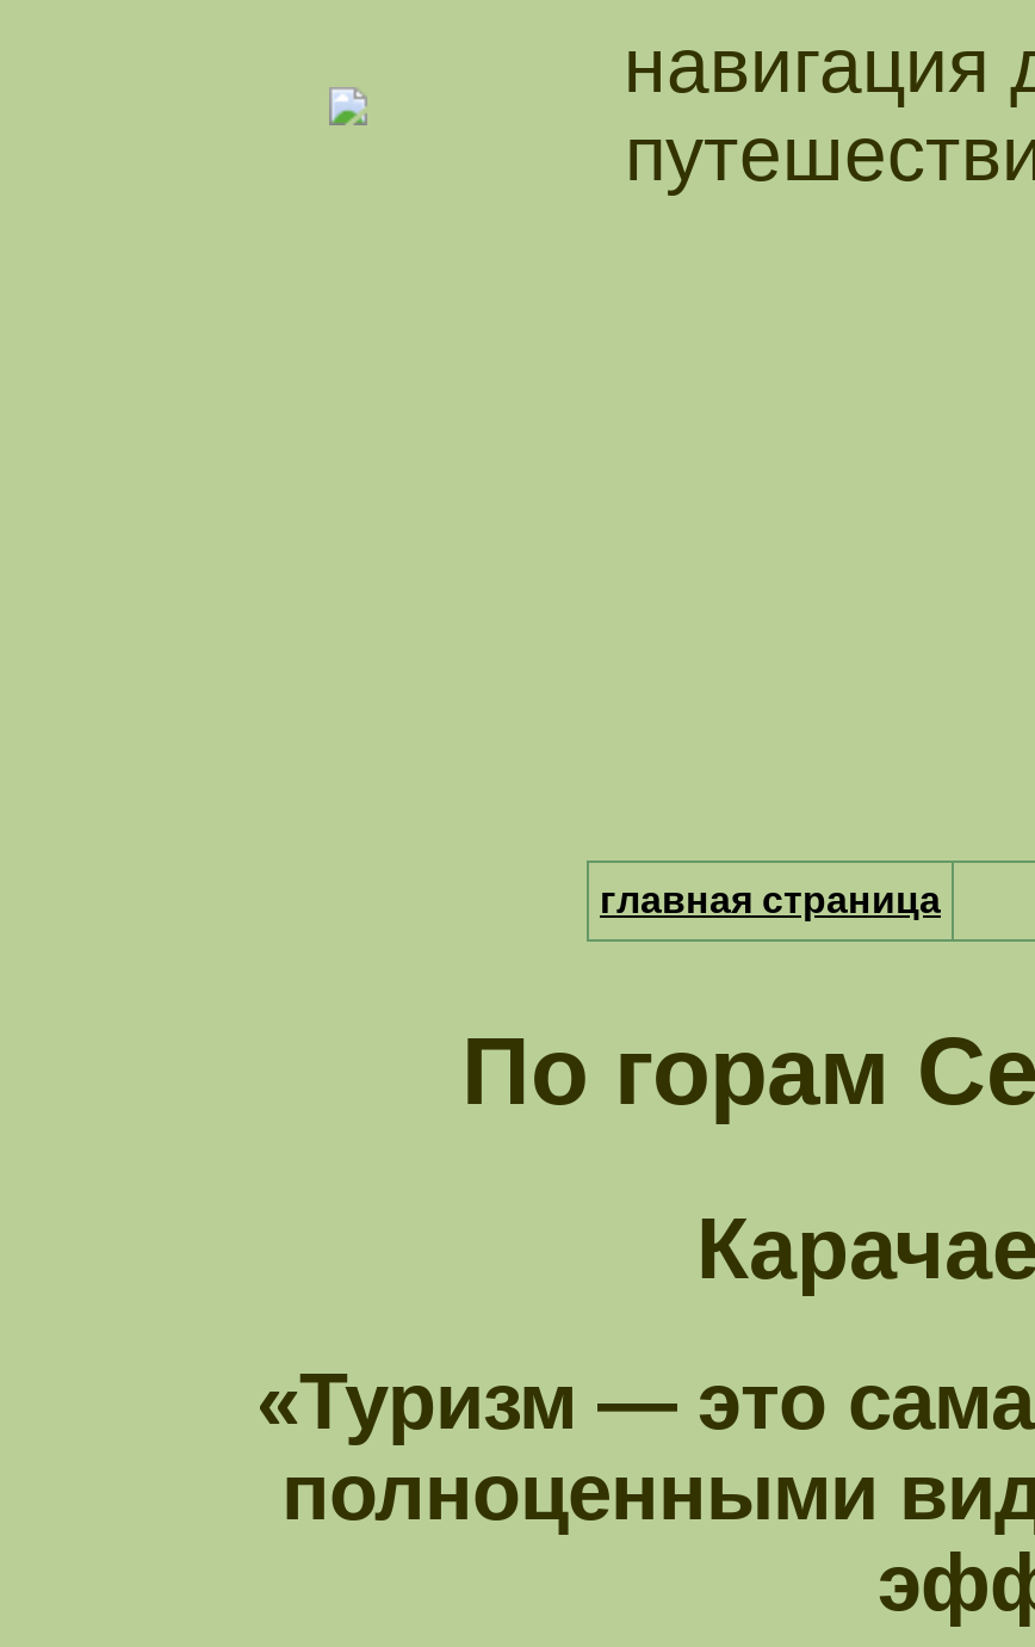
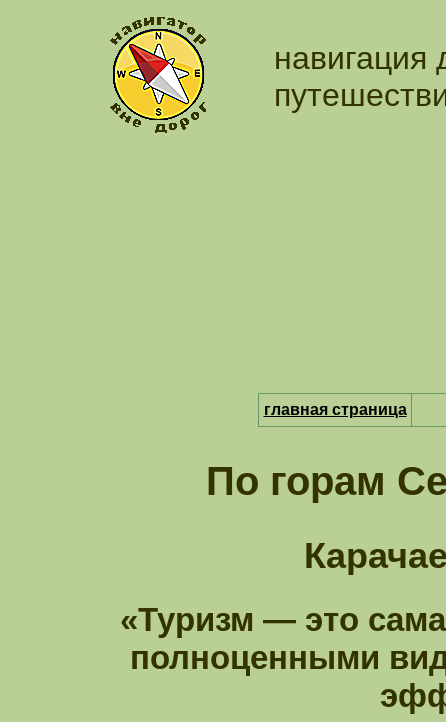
none -> [110,16,207,134] [image]

